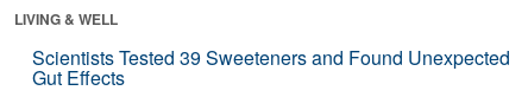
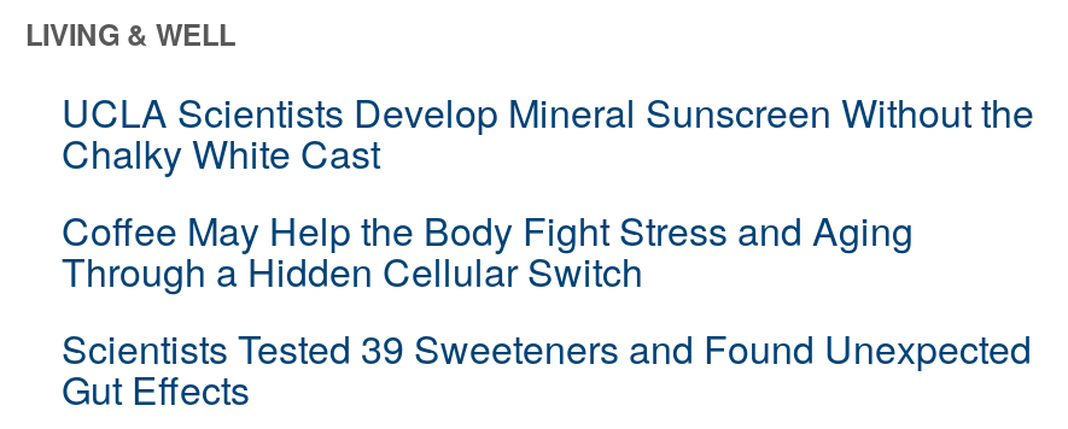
none -> [62,84,1034,298] UCLA Scientists Develop Mineral Sunscreen Without the | Chalky White Cast | Coffee May Help the Body Fight Stress and Aging | Through a Hidden Cellular Switch

